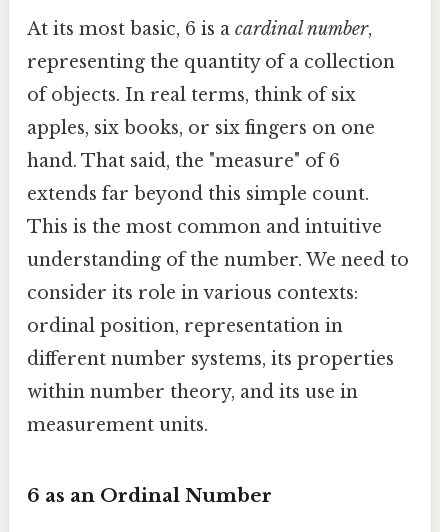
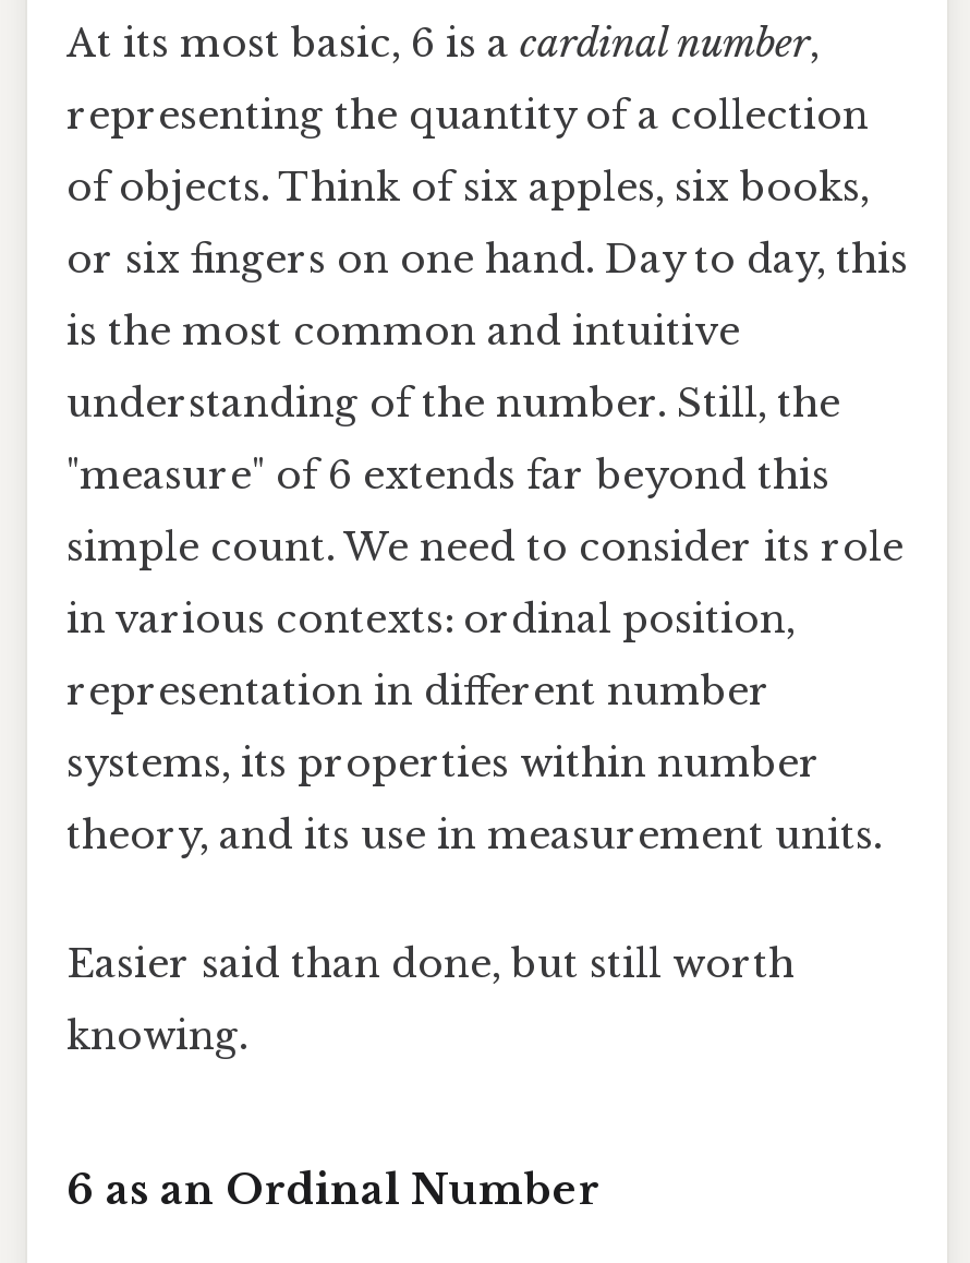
[27,84,409,436] of objects. In real terms, think of six | apples, six books, or six fingers on one | hand. That said, the "measure" of 6 | extends far beyond this simple count. | This is the most common and intuitive | understanding of the number. We need to | consider its role in various contexts: | ordinal position, representation in | different number systems, its properties | within number theory, and its use in | measurement units. -> [66,163,908,1061] of objects. Think of six apples, six books, | or six fingers on one hand. Day to day, this | is the most common and intuitive | understanding of the number. Still, the | "measure" of 6 extends far beyond this | simple count. We need to consider its role | in various contexts: ordinal position, | representation in different number | systems, its properties within number | theory, and its use in measurement units. | Easier said than done, but still worth | knowing.

